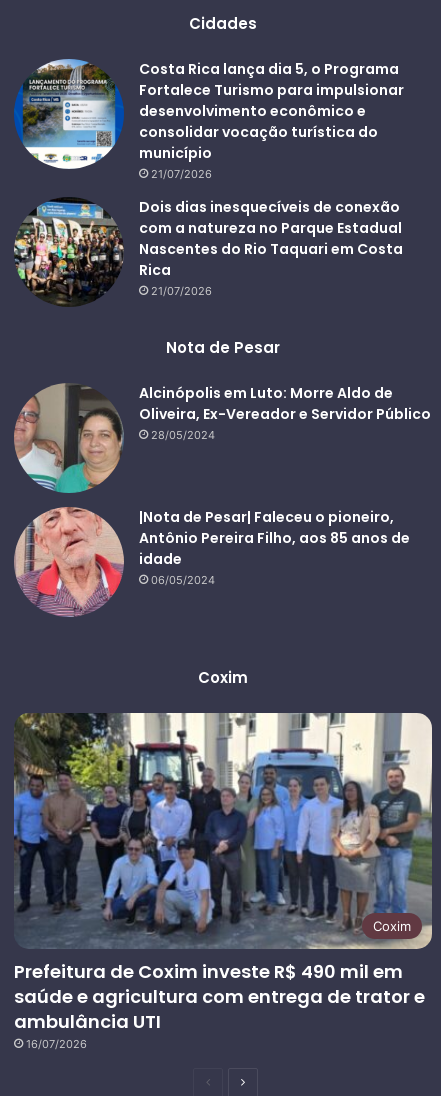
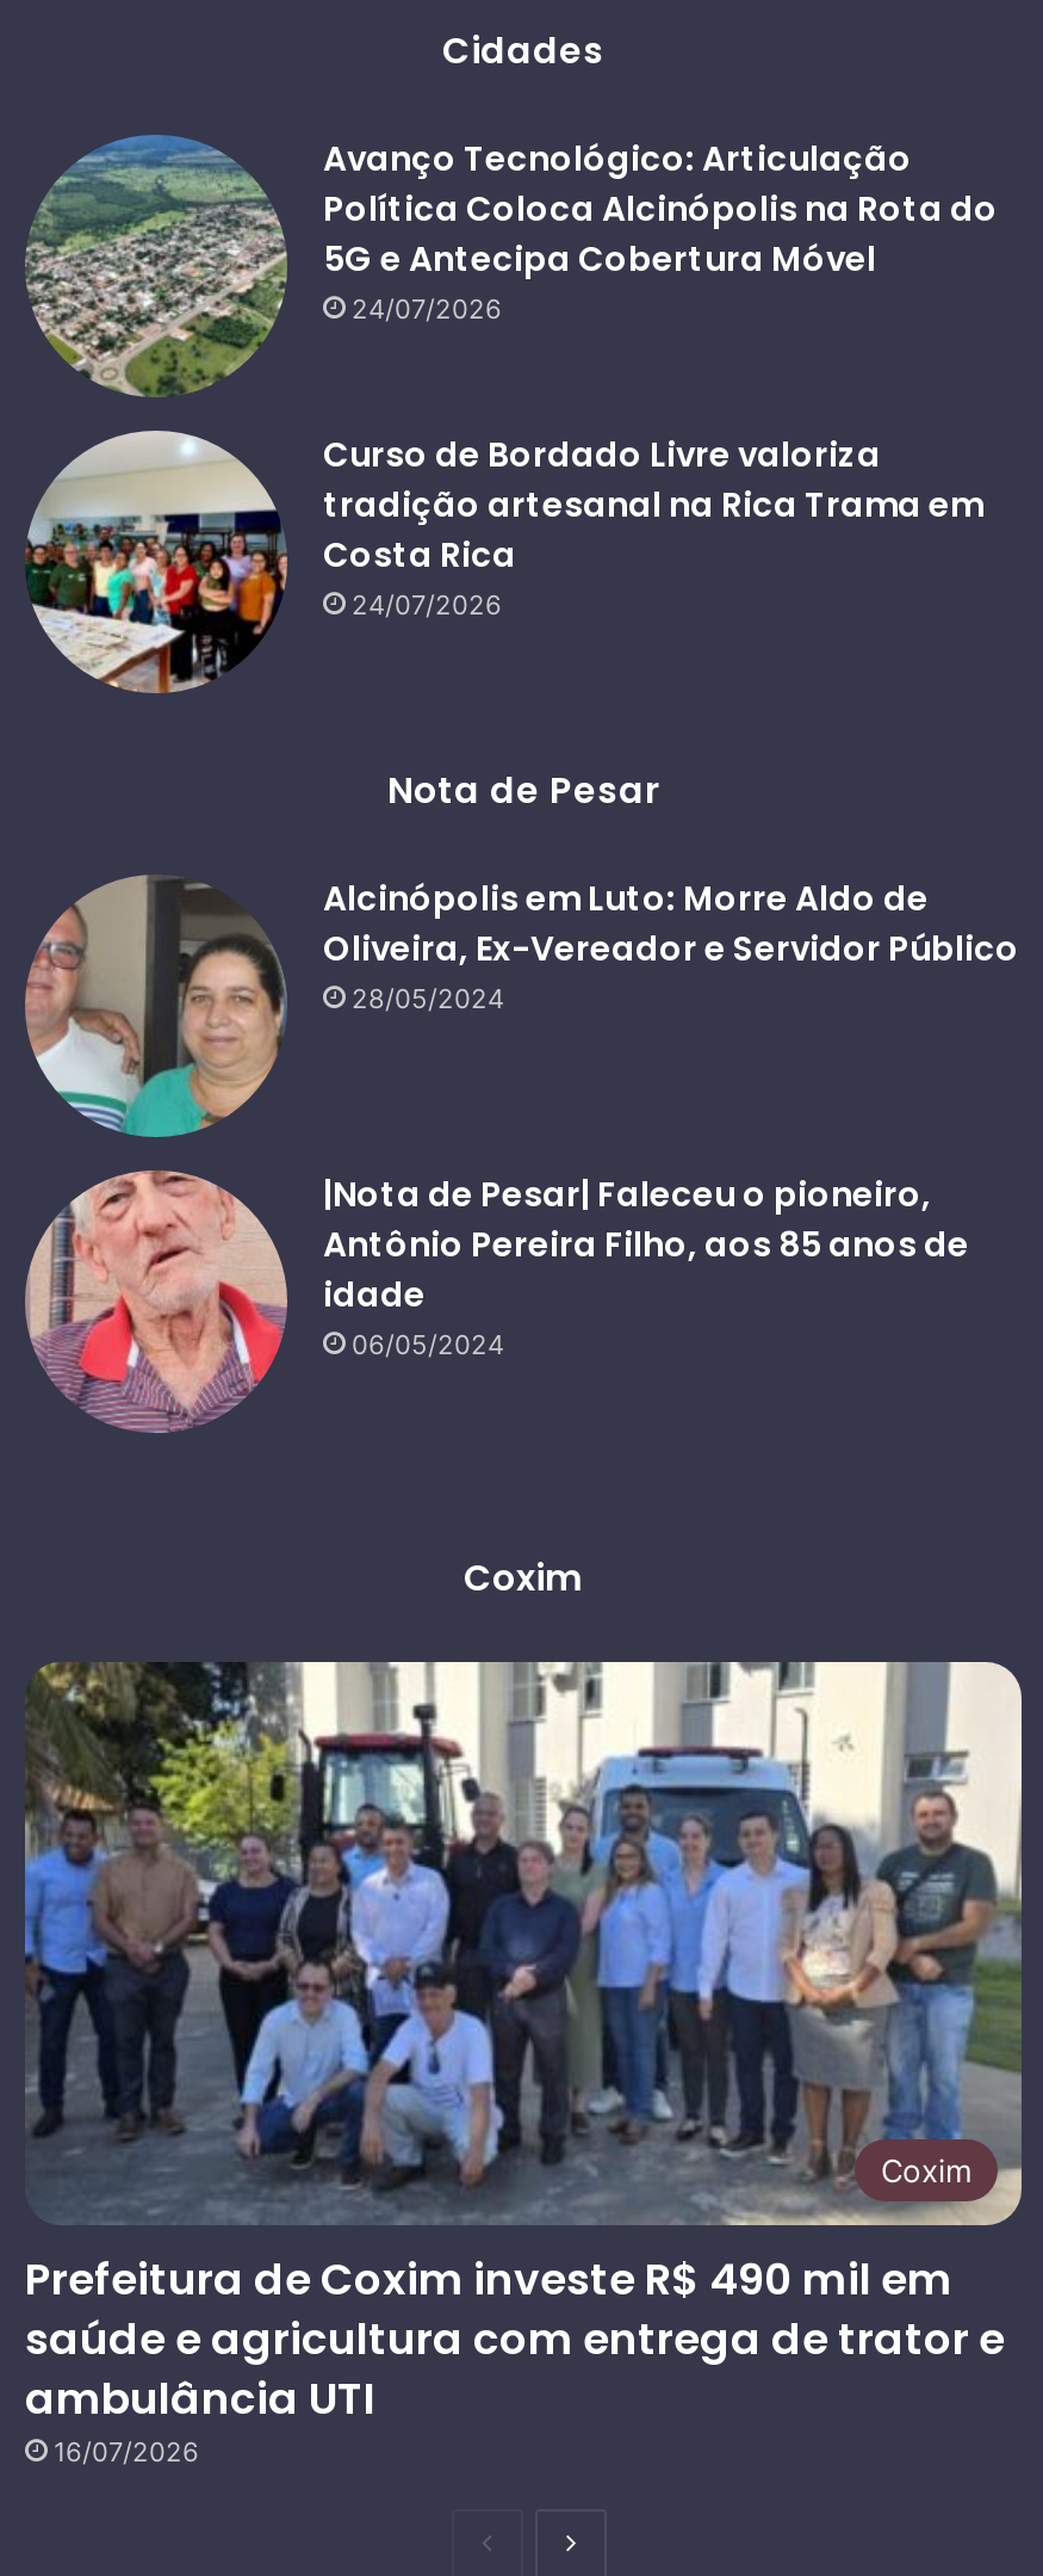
[14,59,404,181] [image] | Costa Rica lança dia 5, o Programa | Fortalece Turismo para impulsionar | desenvolvimento econômico e | consolidar vocação turística do | município | 21/07/2026 -> [25,135,998,397] [image] | Avanço Tecnológico: Articulação | Política Coloca Alcinópolis na Rota do | 5G e Antecipa Cobertura Móvel | 24/07/2026
[13,197,403,307] [image] | Dois dias inesquecíveis de conexão | com a natureza no Parque Estadual | Nascentes do Rio Taquari em Costa | Rica | 21/07/2026 -> [27,428,983,696] [image] | Curso de Bordado Livre valoriza | tradição artesanal na Rica Trama em | Costa Rica | 24/07/2026

